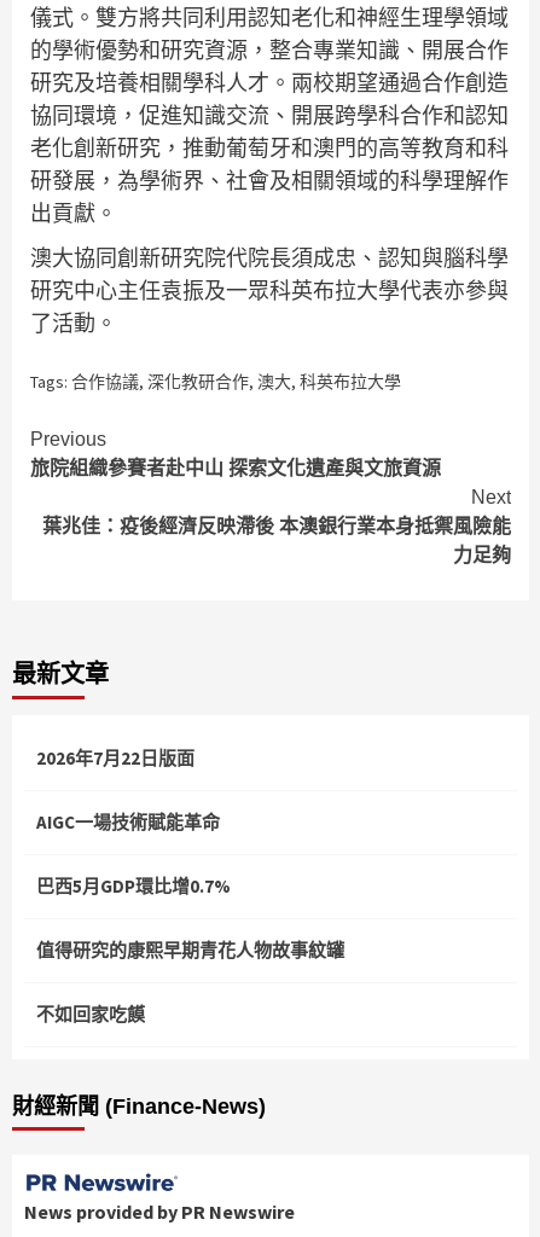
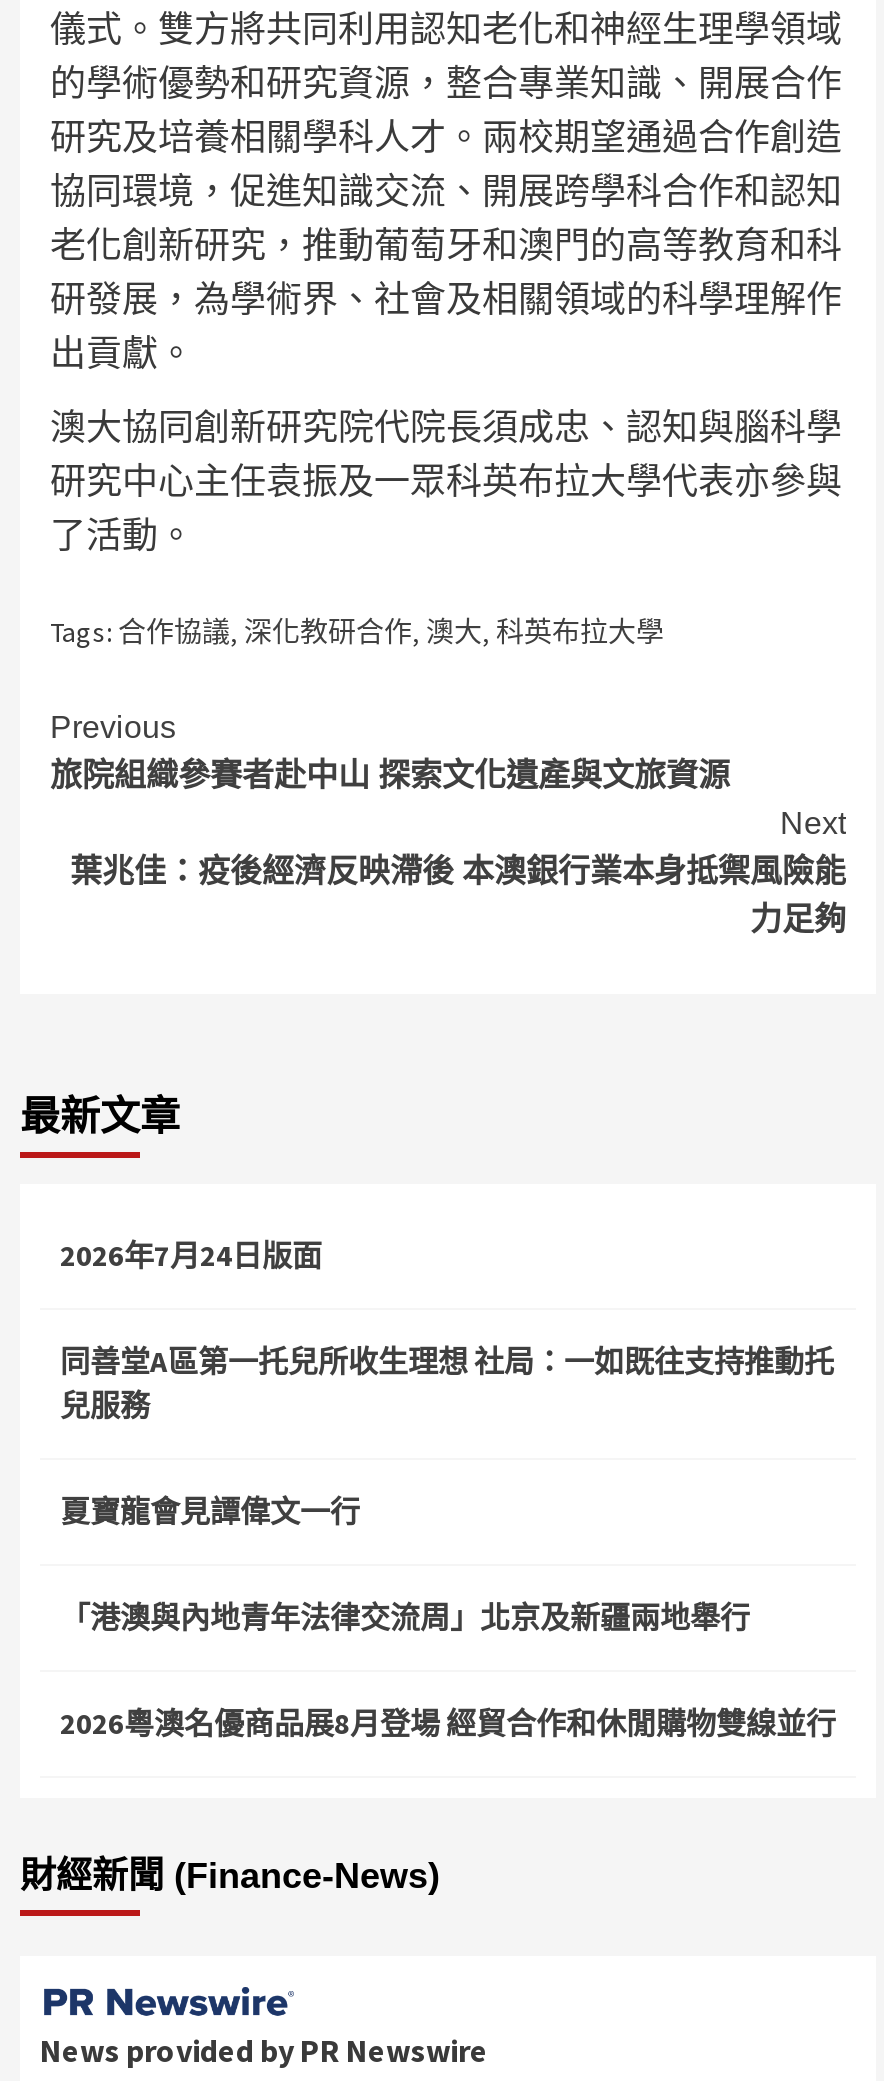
[36,746,194,769] 2026年7月22日版面 -> [60,1236,322,1274] 2026年7月24日版面
[36,810,220,833] AIGC一場技術賦能革命 -> [60,1342,834,1424] 同善堂A區第一托兒所收生理想 社局：一如既往支持推動托 | 兒服務
[36,874,231,897] 巴西5月GDP環比增0.7% -> [60,1492,360,1530] 夏寶龍會見譚偉文一行
[36,938,344,961] 值得研究的康熙早期青花人物故事紋罐 -> [60,1598,750,1636] 「港澳與內地青年法律交流周」北京及新疆兩地舉行
[36,1002,145,1025] 不如回家吃饃 -> [60,1704,836,1742] 2026粵澳名優商品展8月登場 經貿合作和休閒購物雙線並行

